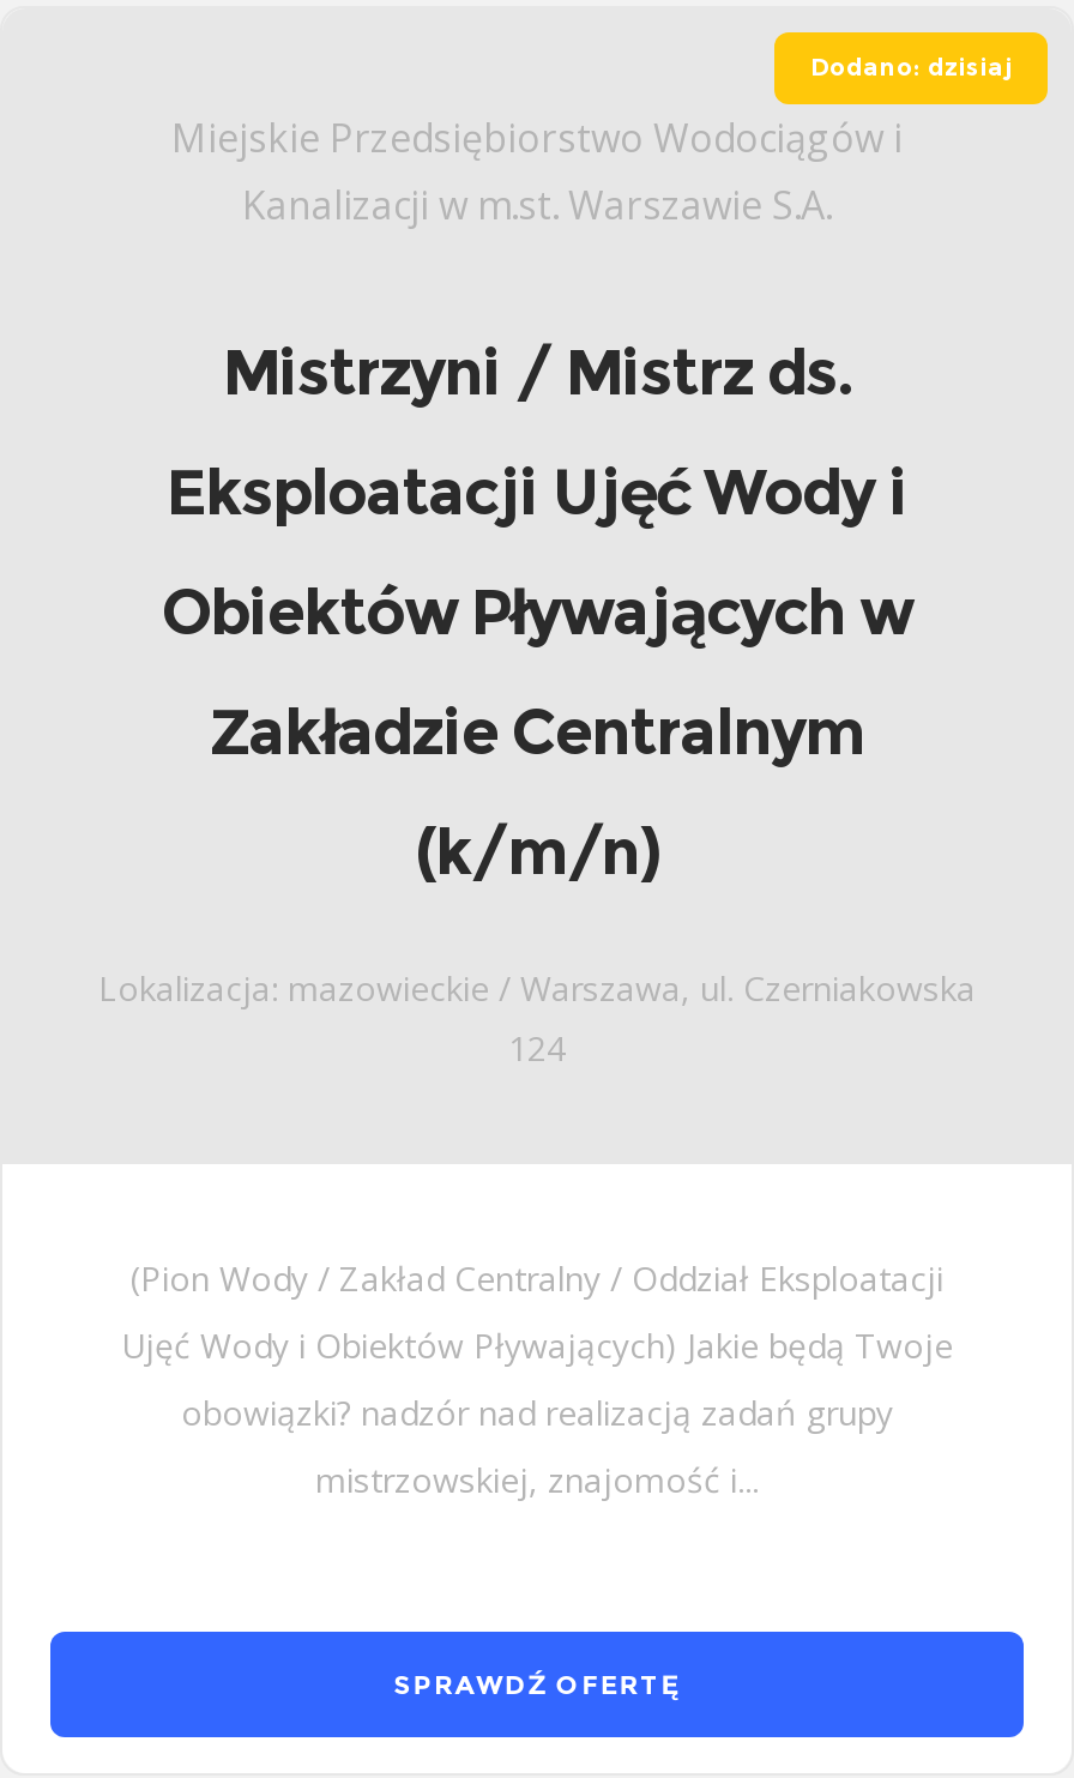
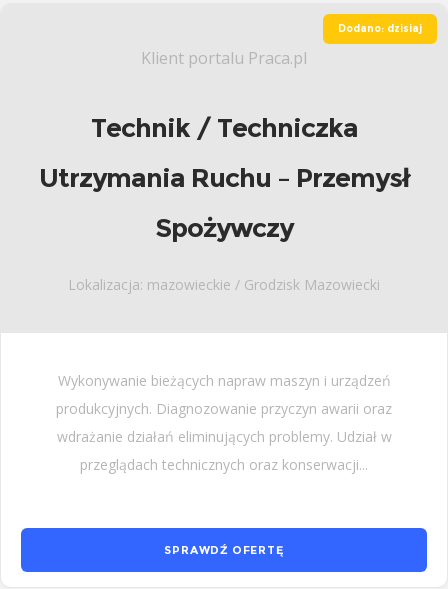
[98,112,976,1071] Miejskie Przedsiębiorstwo Wodociągów i | Kanalizacji w m.st. Warszawie S.A. | Mistrzyni / Mistrz ds. | Eksploatacji Ujęć Wody i | Obiektów Pływających w | Zakładzie Centralnym | (k/m/n) | Lokalizacja: mazowieckie / Warszawa, ul. Czerniakowska | 124 -> [39,47,409,294] Klient portalu Praca.pl | Technik / Techniczka | Utrzymania Ruchu – Przemysł | Spożywczy | Lokalizacja: mazowieckie / Grodzisk Mazowiecki
[121,1256,953,1503] (Pion Wody / Zakład Centralny / Oddział Eksploatacji | Ujęć Wody i Obiektów Pływających) Jakie będą Twoje | obowiązki? nadzór nad realizacją zadań grupy | mistrzowskiej, znajomość i... -> [56,371,392,474] Wykonywanie bieżących napraw maszyn i urządzeń | produkcyjnych. Diagnozowanie przyczyn awarii oraz | wdrażanie działań eliminujących problemy. Udział w | przeglądach technicznych oraz konserwacji...

